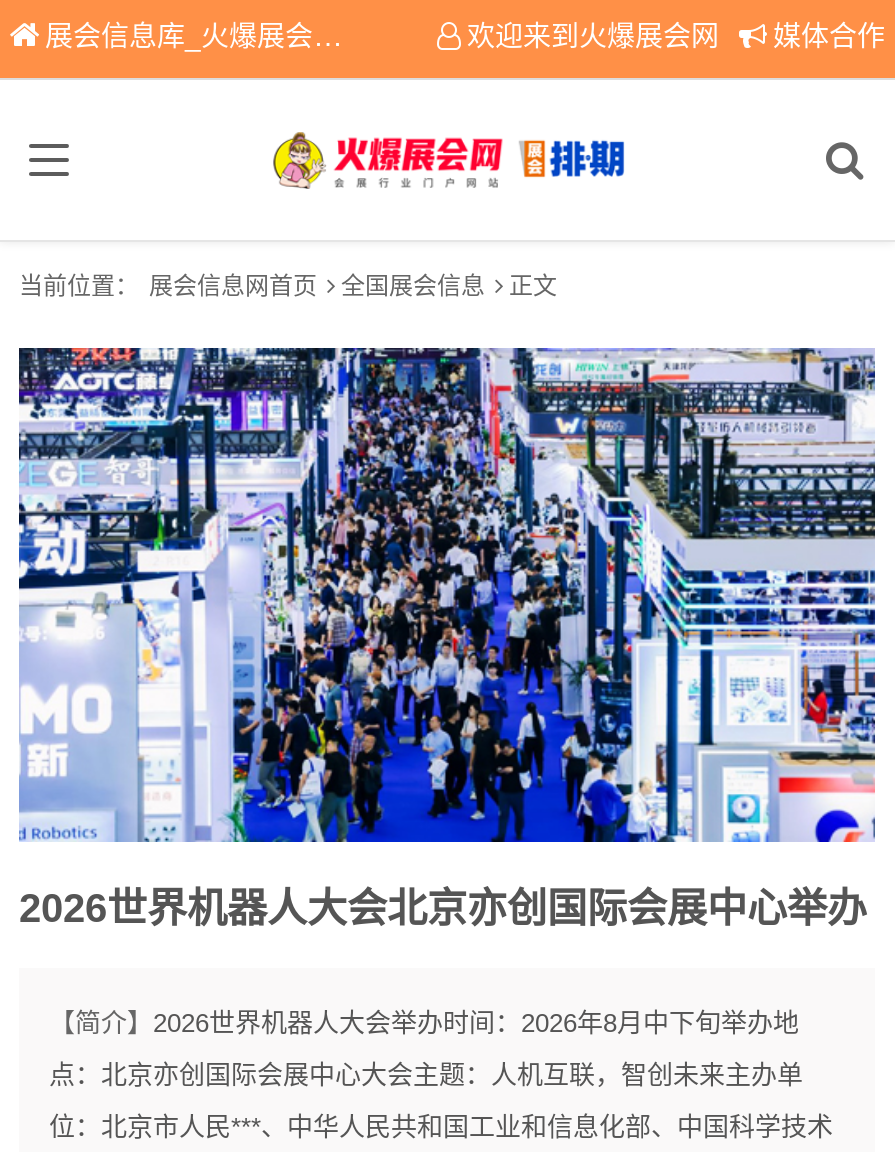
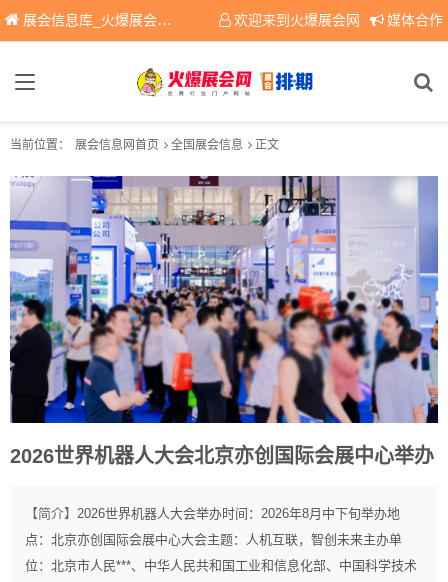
[17,346,877,844] [image] -> [9,175,439,424] [image]

